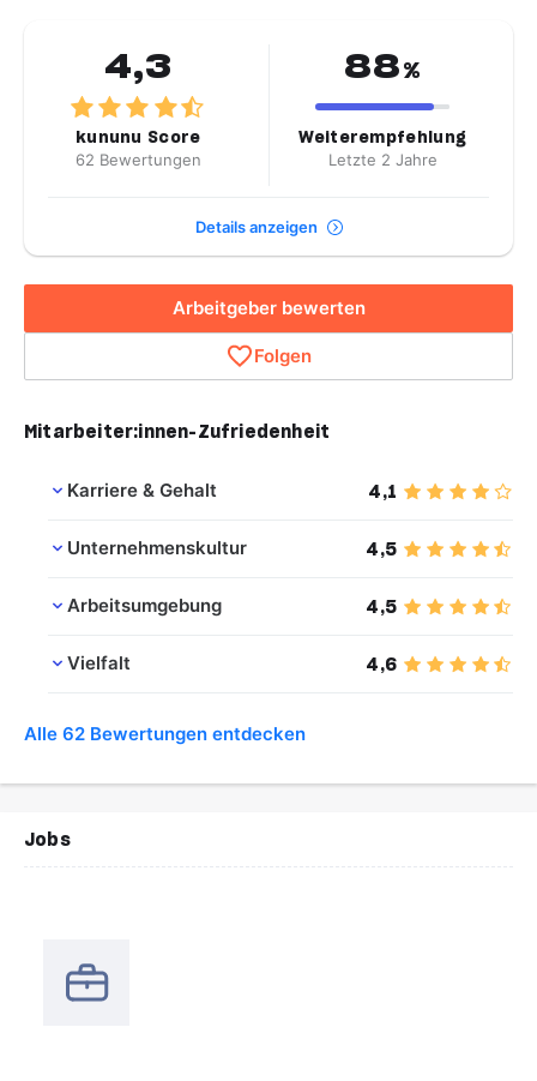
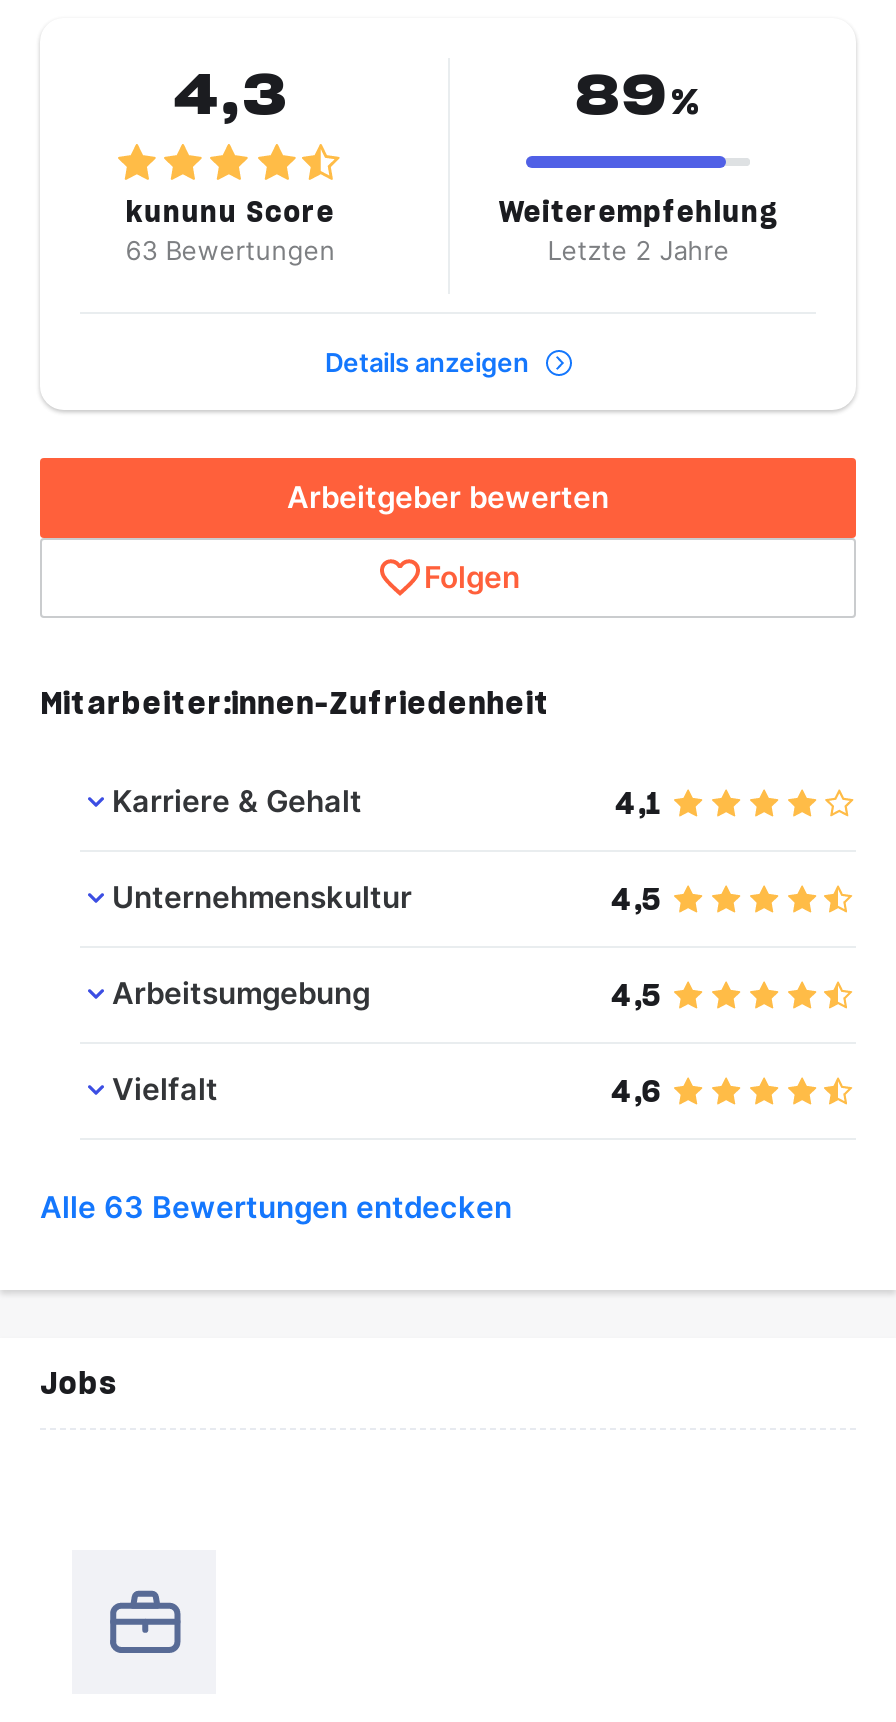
[344,44,421,87] 88 % -> [576,58,701,130] 89 %
[75,150,201,169] 62 Bewertungen -> [126,234,336,266] 63 Bewertungen
[24,722,306,745] Alle 62 Bewertungen entdecken -> [40,1188,512,1226] Alle 63 Bewertungen entdecken

